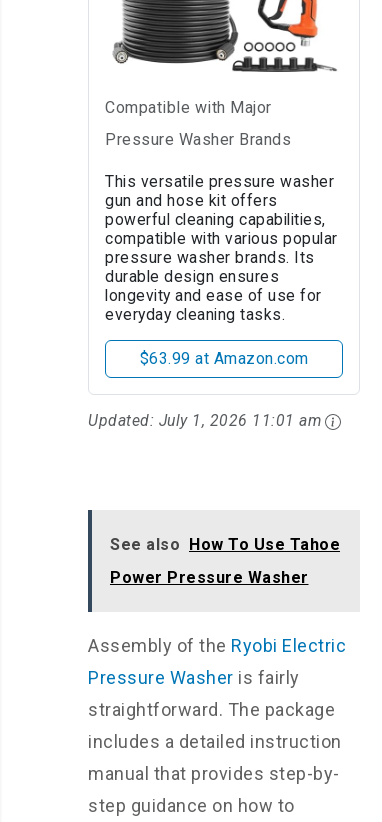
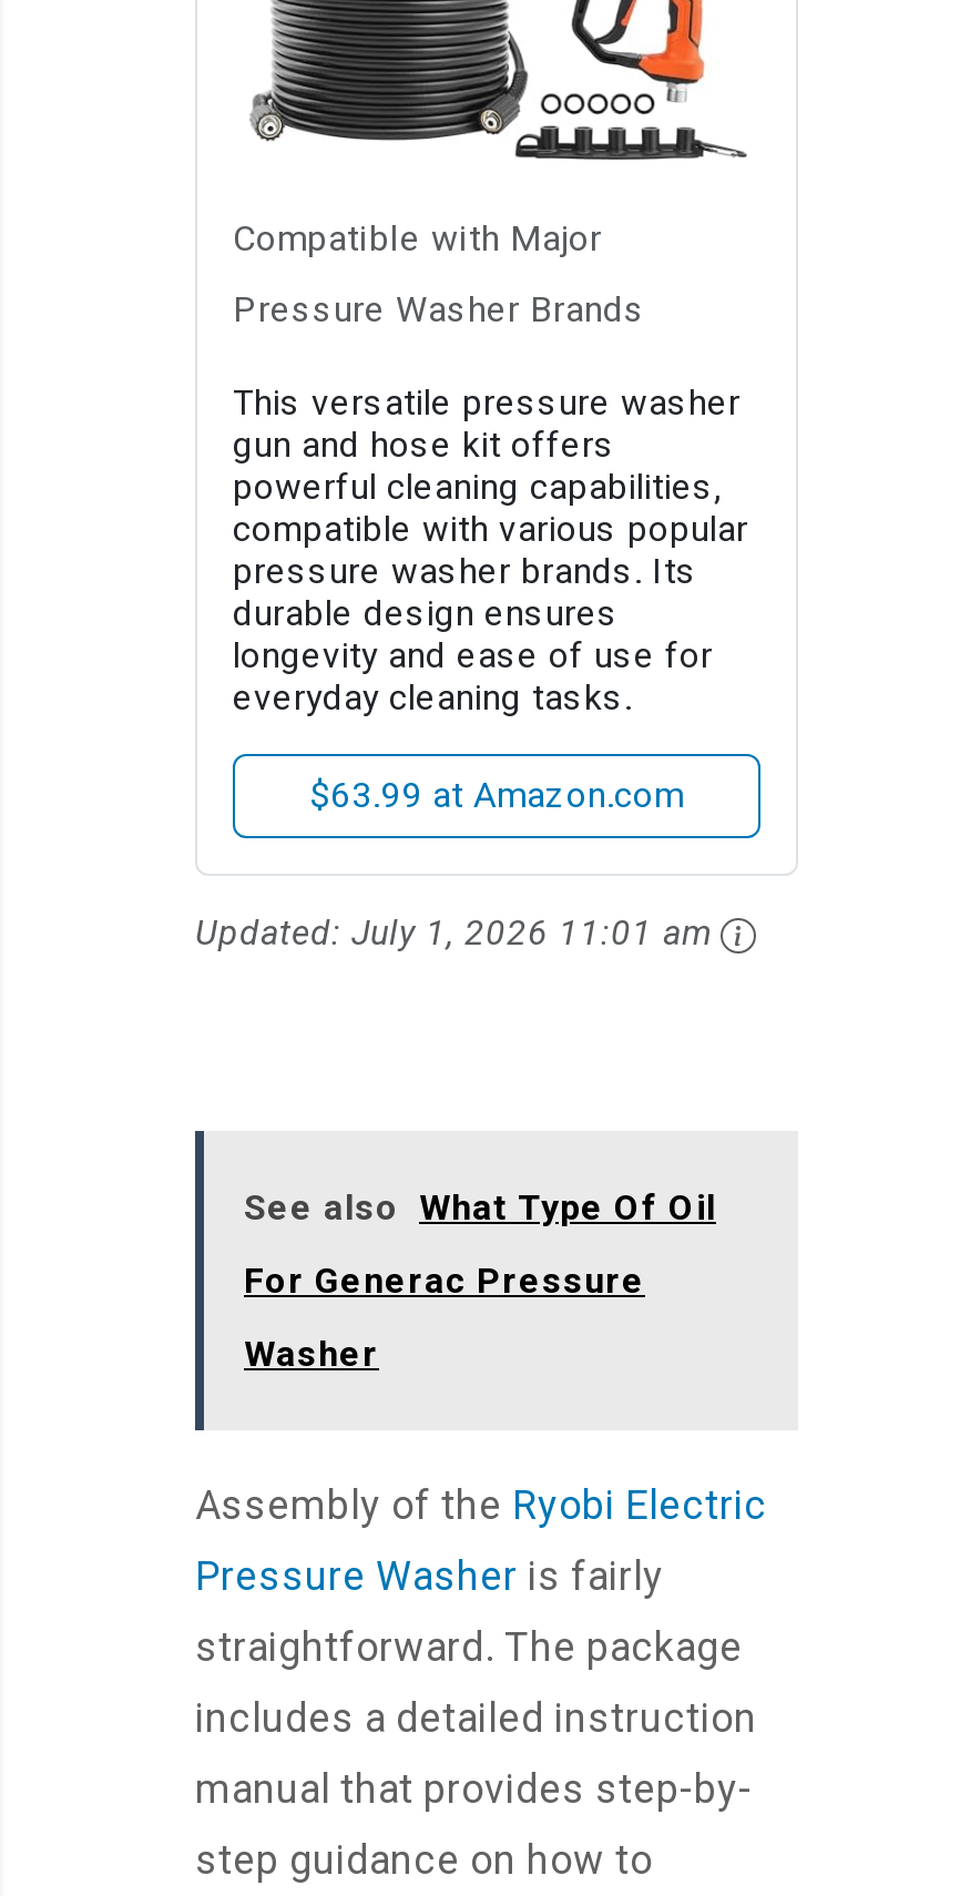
[110,535,340,587] See also How To Use Tahoe | Power Pressure Washer -> [244,1186,716,1374] See also What Type Of Oil | For Generac Pressure | Washer

